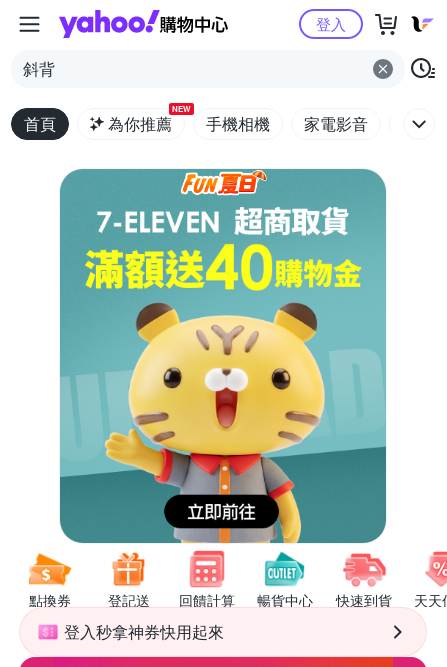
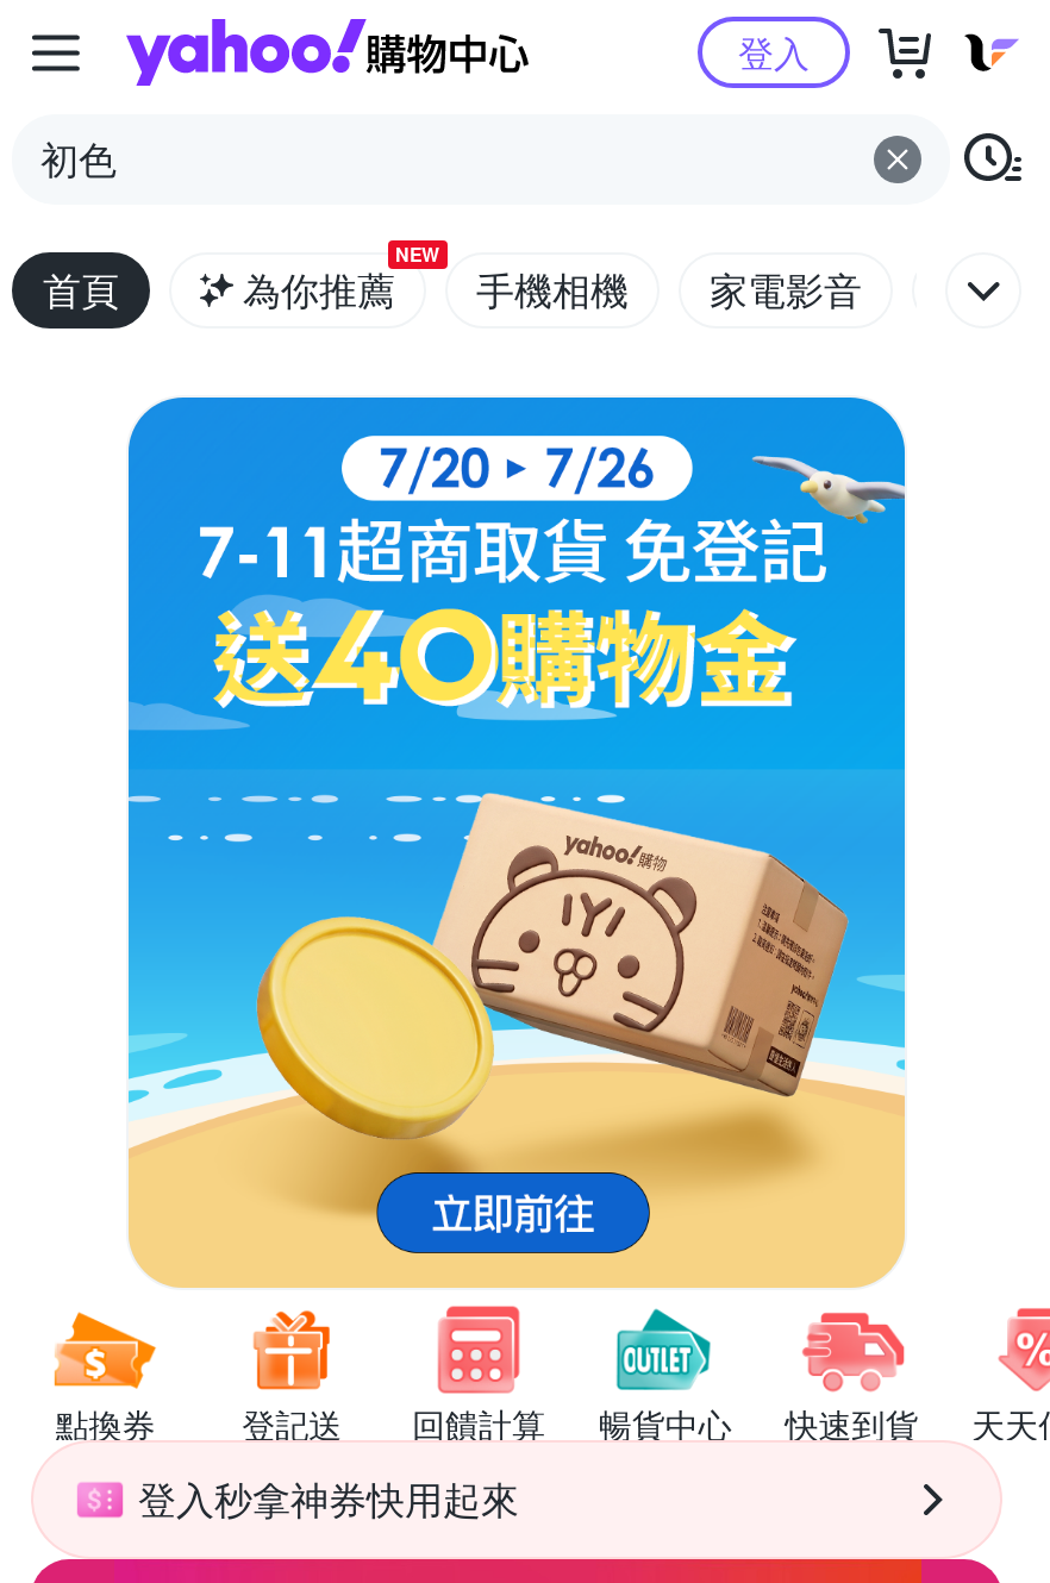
[23,57,55,80] 斜背 -> [40,131,117,186] 初色
[59,169,387,544] [image] -> [126,398,907,1290] [image]

